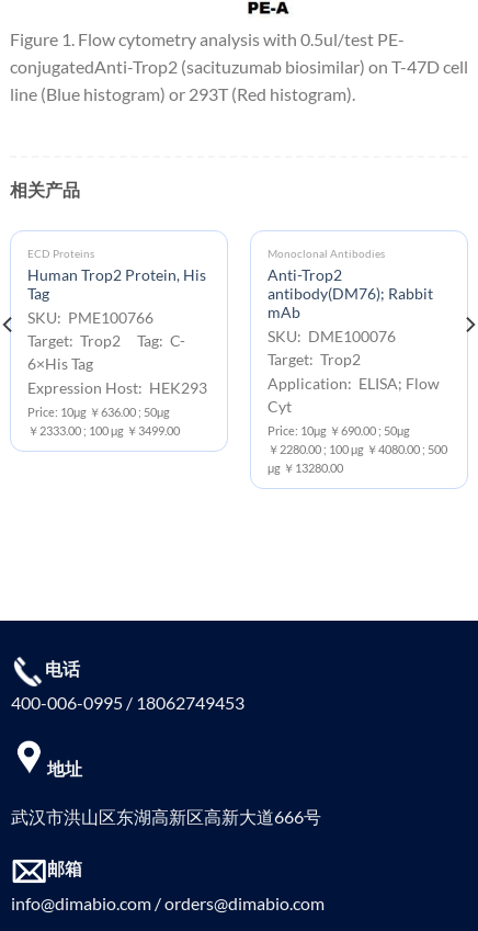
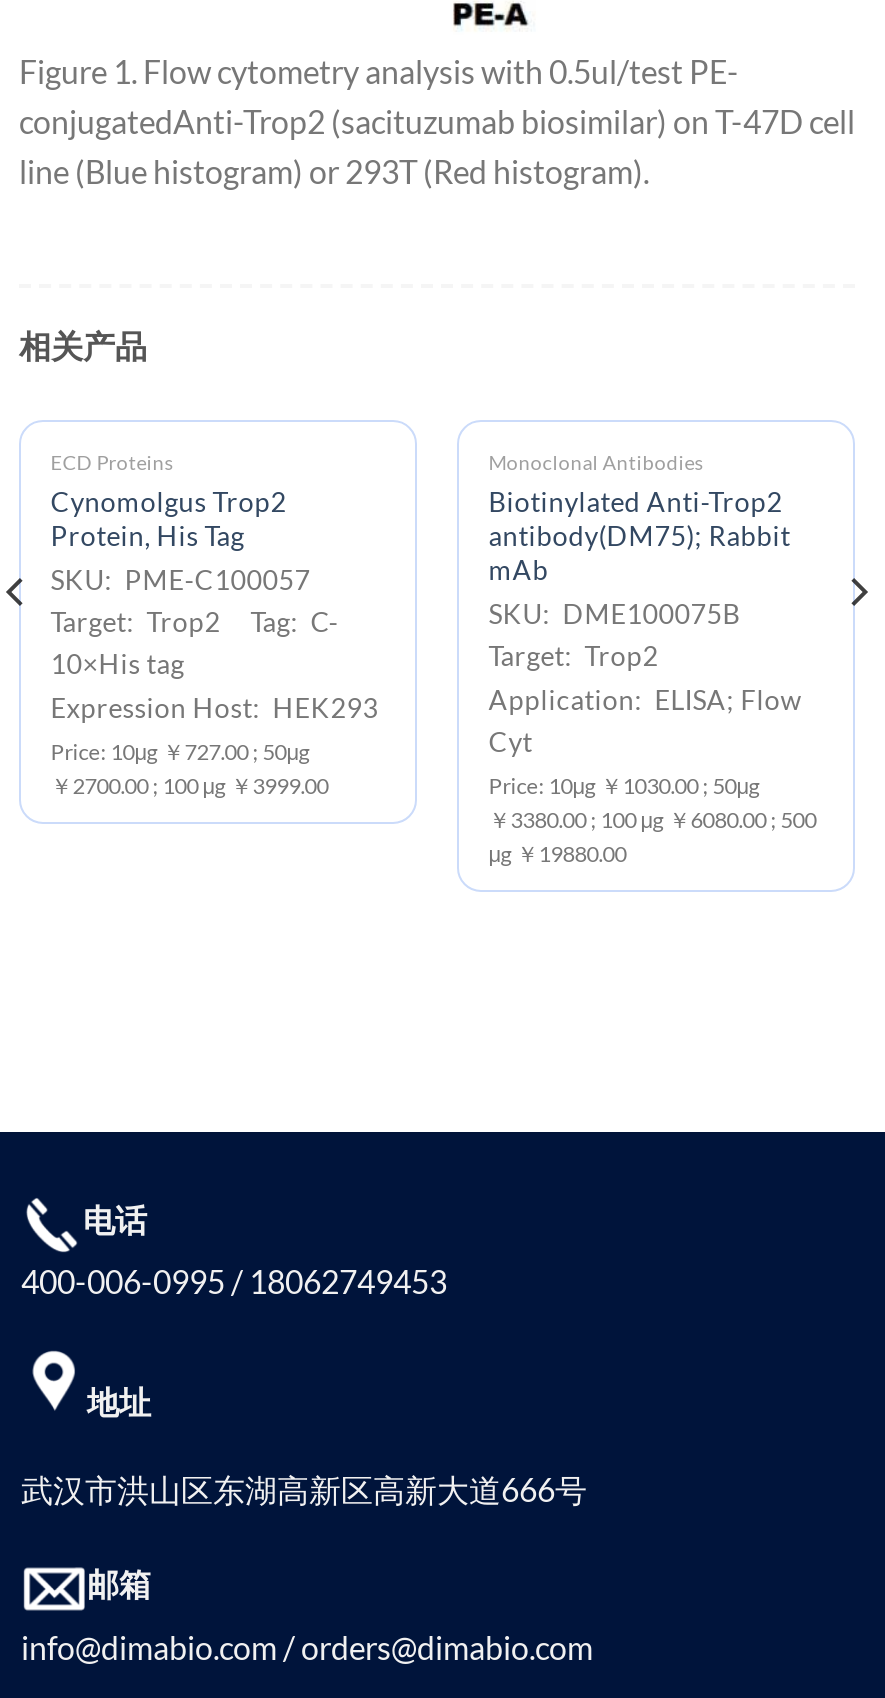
[27,266,206,327] Human Trop2 Protein, His | Tag | SKU: PME100766 -> [51,485,335,596] Cynomolgus Trop2 | Protein, His Tag | SKU: PME-C100057
[267,266,433,302] Anti-Trop2 | antibody(DM76); Rabbit -> [489,485,791,551] Biotinylated Anti-Trop2 | antibody(DM75); Rabbit
[267,328,409,345] SKU: DME100076 -> [489,598,765,630] SKU: DME100075B
[27,355,93,373] 6×His Tag -> [51,648,185,680] 10×His tag
[27,404,170,419] Price: 10μg ￥636.00 ; 50μg -> [51,737,311,763] Price: 10μg ￥727.00 ; 50μg
[27,423,180,437] ￥2333.00 ; 100 μg ￥3499.00 -> [51,771,329,797] ￥2700.00 ; 100 μg ￥3999.00
[267,423,410,437] Price: 10μg ￥690.00 ; 50μg -> [489,771,761,797] Price: 10μg ￥1030.00 ; 50μg
[267,442,447,456] ￥2280.00 ; 100 μg ￥4080.00 ; 500 -> [489,805,817,831] ￥3380.00 ; 100 μg ￥6080.00 ; 500
[267,460,343,474] μg ￥13280.00 -> [489,839,627,865] μg ￥19880.00

